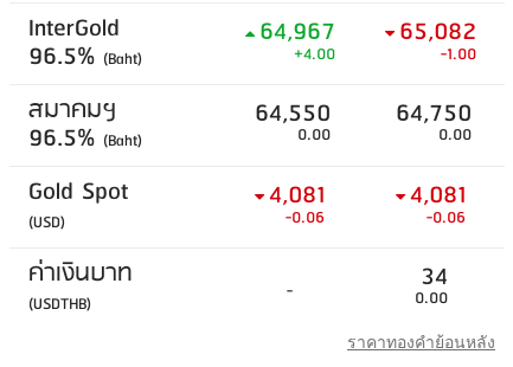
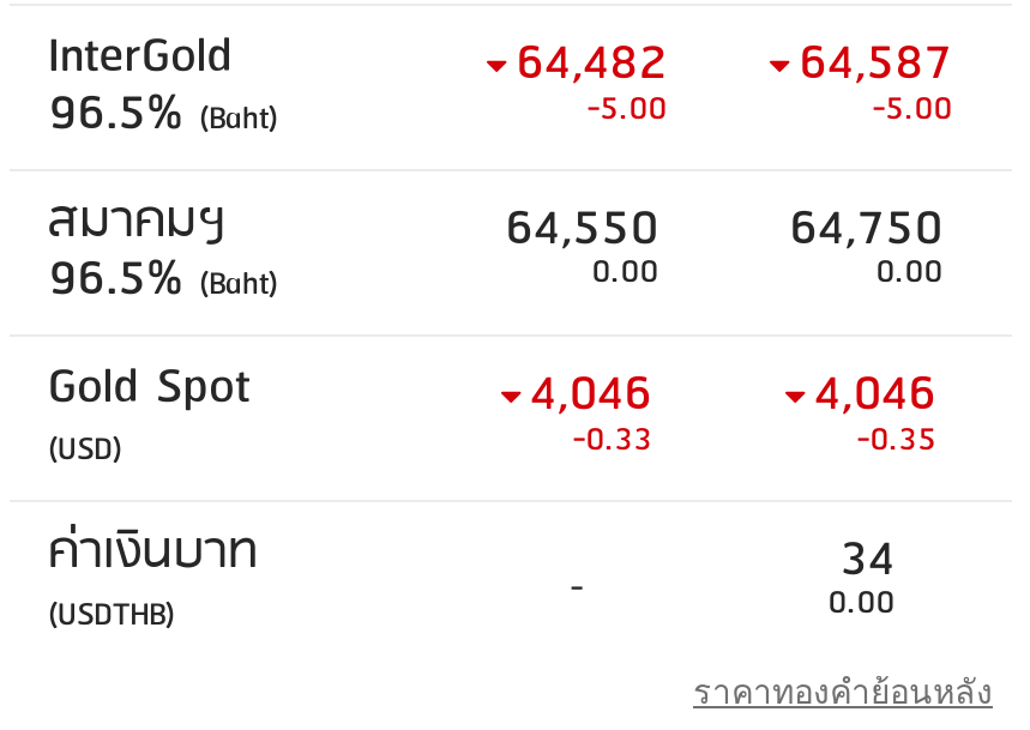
[259,12,335,53] 64,967 -> [516,23,667,107] 64,482
[399,12,476,53] 65,082 -> [799,23,952,107] 64,587
[293,41,335,69] +4.00 -> [588,83,667,138] -5.00
[441,41,476,69] -1.00 -> [873,83,952,138] -5.00
[269,175,325,217] 4,081 -> [530,354,652,438] 4,046
[410,175,466,217] 4,081 -> [814,354,936,438] 4,046
[286,205,325,232] -0.06 -> [573,414,652,469] -0.33
[427,205,466,232] -0.06 -> [857,414,936,469] -0.35

